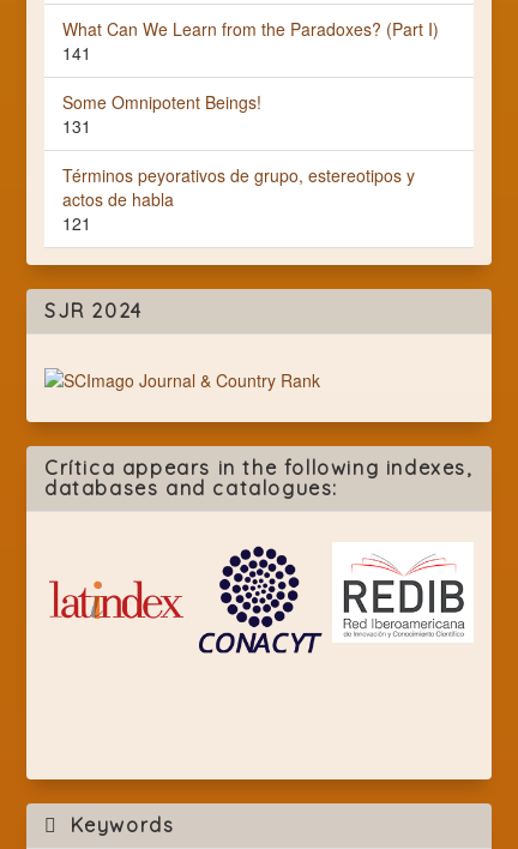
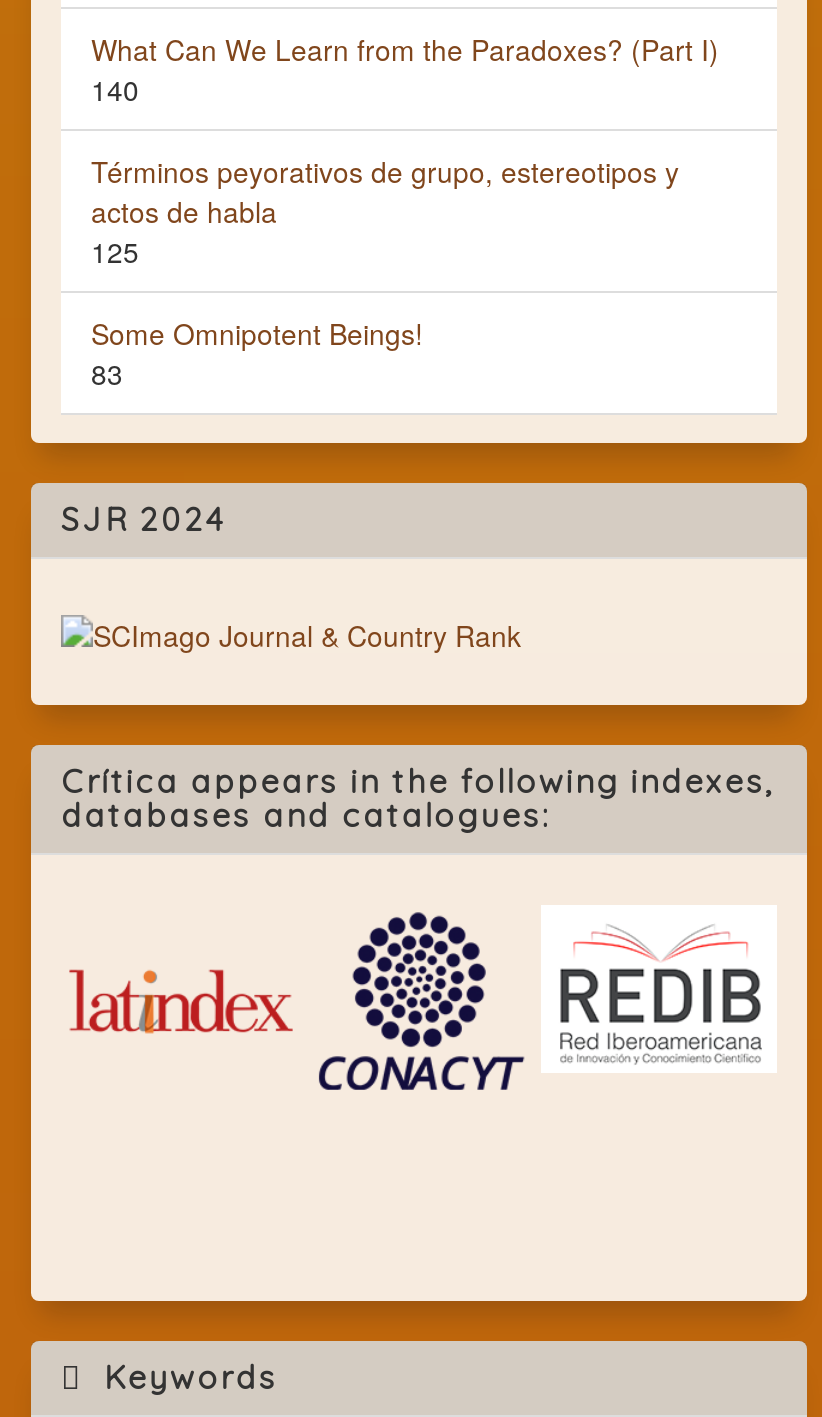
[62,41,91,138] 141 | 131 -> [91,70,139,110] 140
moved [62,90,261,114] -> [91,314,423,354]: Some Omnipotent Beings!
moved [62,164,415,212] -> [91,152,679,232]: Términos peyorativos de grupo, estereotipos y | actos de habla
[62,212,91,236] 121 -> [91,232,139,394] 125 | 83

